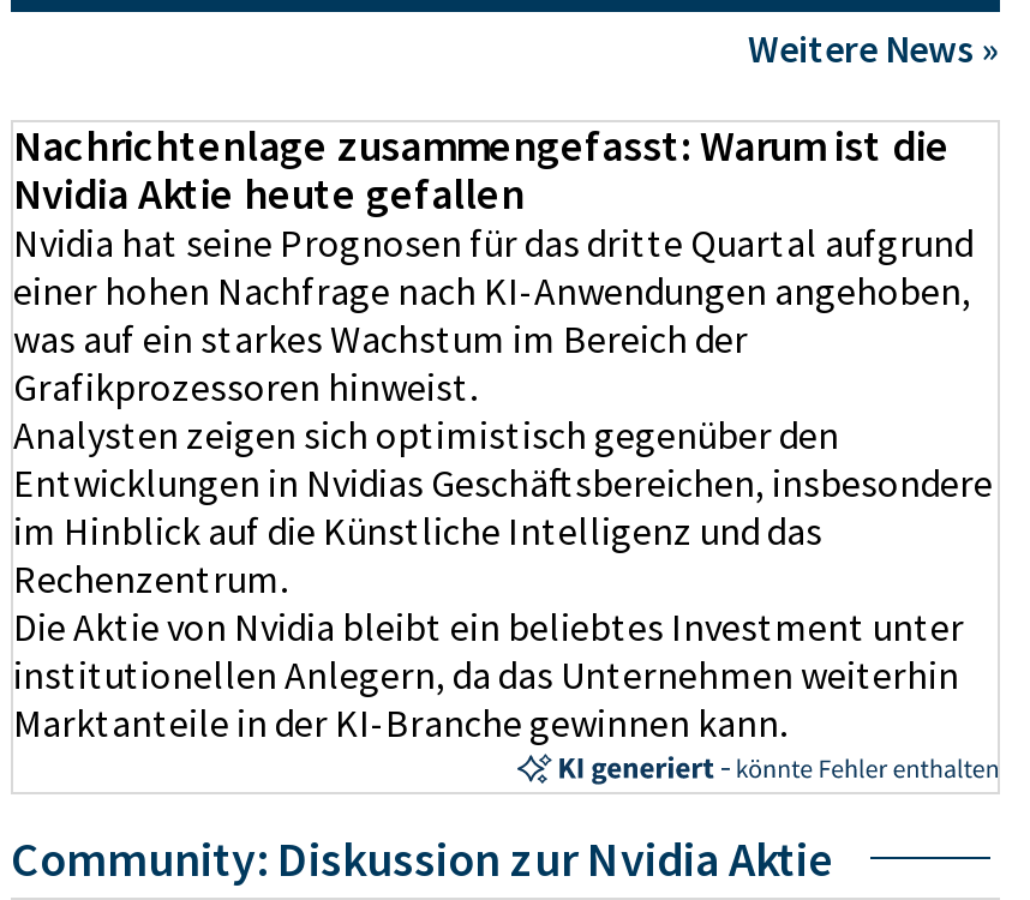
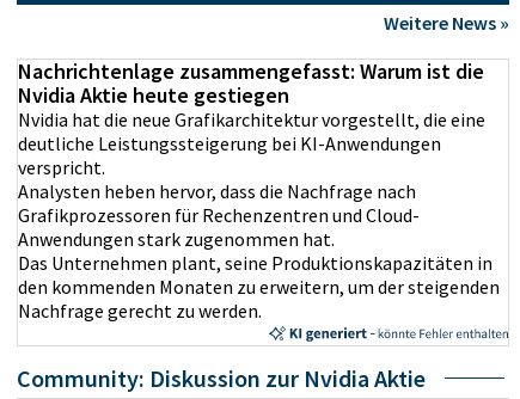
[13,165,993,746] Nvidia Aktie heute gefallen | Nvidia hat seine Prognosen für das dritte Quartal aufgrund | einer hohen Nachfrage nach KI-Anwendungen angehoben, | was auf ein starkes Wachstum im Bereich der | Grafikprozessoren hinweist. | Analysten zeigen sich optimistisch gegenüber den | Entwicklungen in Nvidias Geschäftsbereichen, insbesondere | im Hinblick auf die Künstliche Intelligenz und das | Rechenzentrum. | Die Aktie von Nvidia bleibt ein beliebtes Investment unter | institutionellen Anlegern, da das Unternehmen weiterhin | Marktanteile in der KI-Branche gewinnen kann. -> [18,81,500,322] Nvidia Aktie heute gestiegen | Nvidia hat die neue Grafikarchitektur vorgestellt, die eine | deutliche Leistungssteigerung bei KI-Anwendungen | verspricht. | Analysten heben hervor, dass die Nachfrage nach | Grafikprozessoren für Rechenzentren und Cloud- | Anwendungen stark zugenommen hat. | Das Unternehmen plant, seine Produktionskapazitäten in | den kommenden Monaten zu erweitern, um der steigenden | Nachfrage gerecht zu werden.

